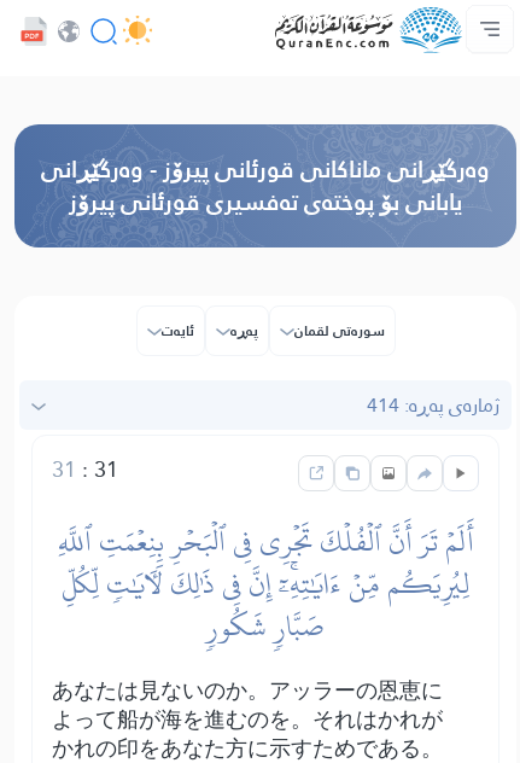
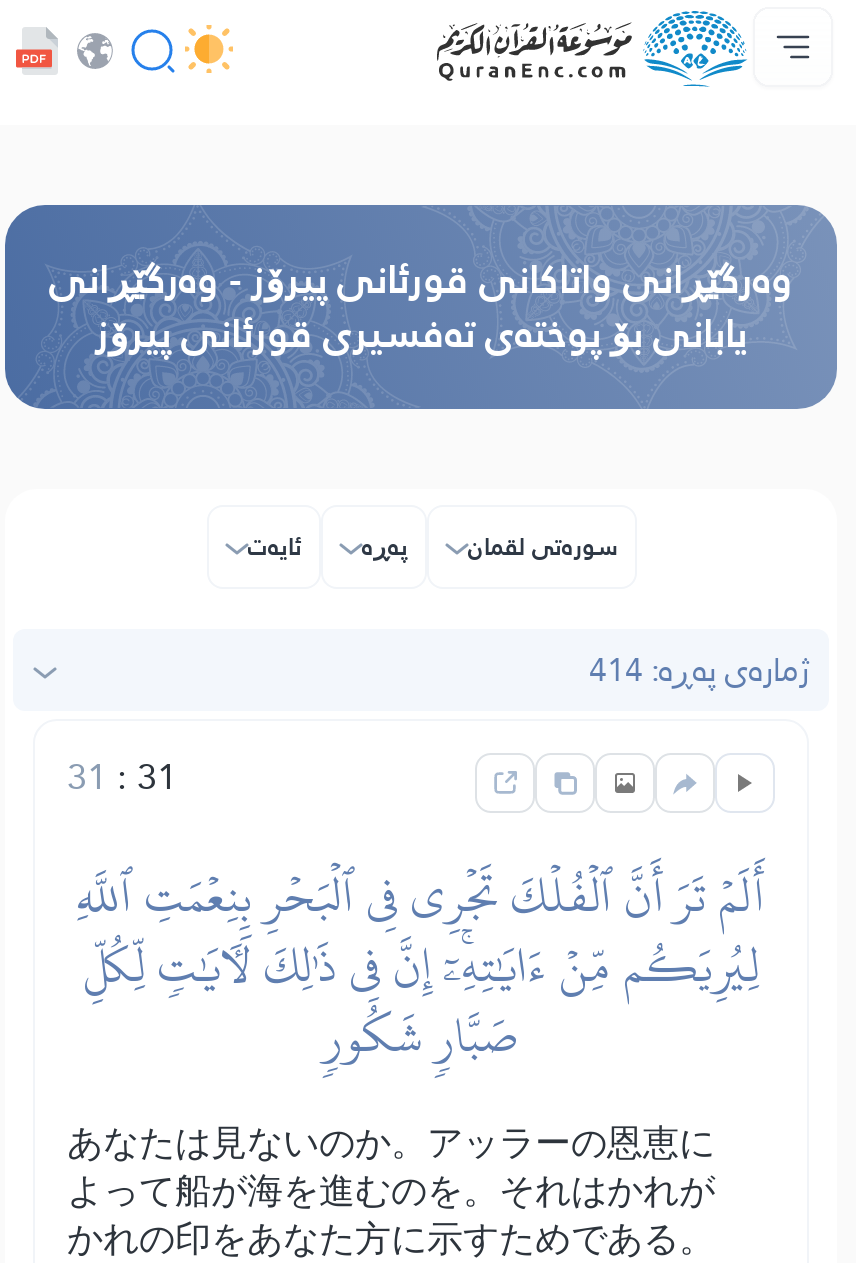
[41,146,490,192] وه‌رگێڕانی ماناكانی قورئانی پیرۆز - وەرگێڕانی -> [49,241,793,317] وه‌رگێڕانی واتاکانی قورئانی پیرۆز - وەرگێڕانی

